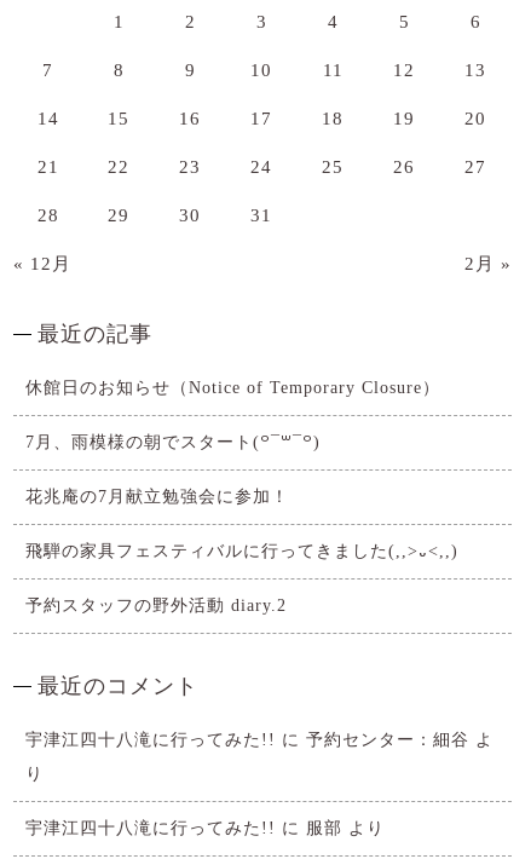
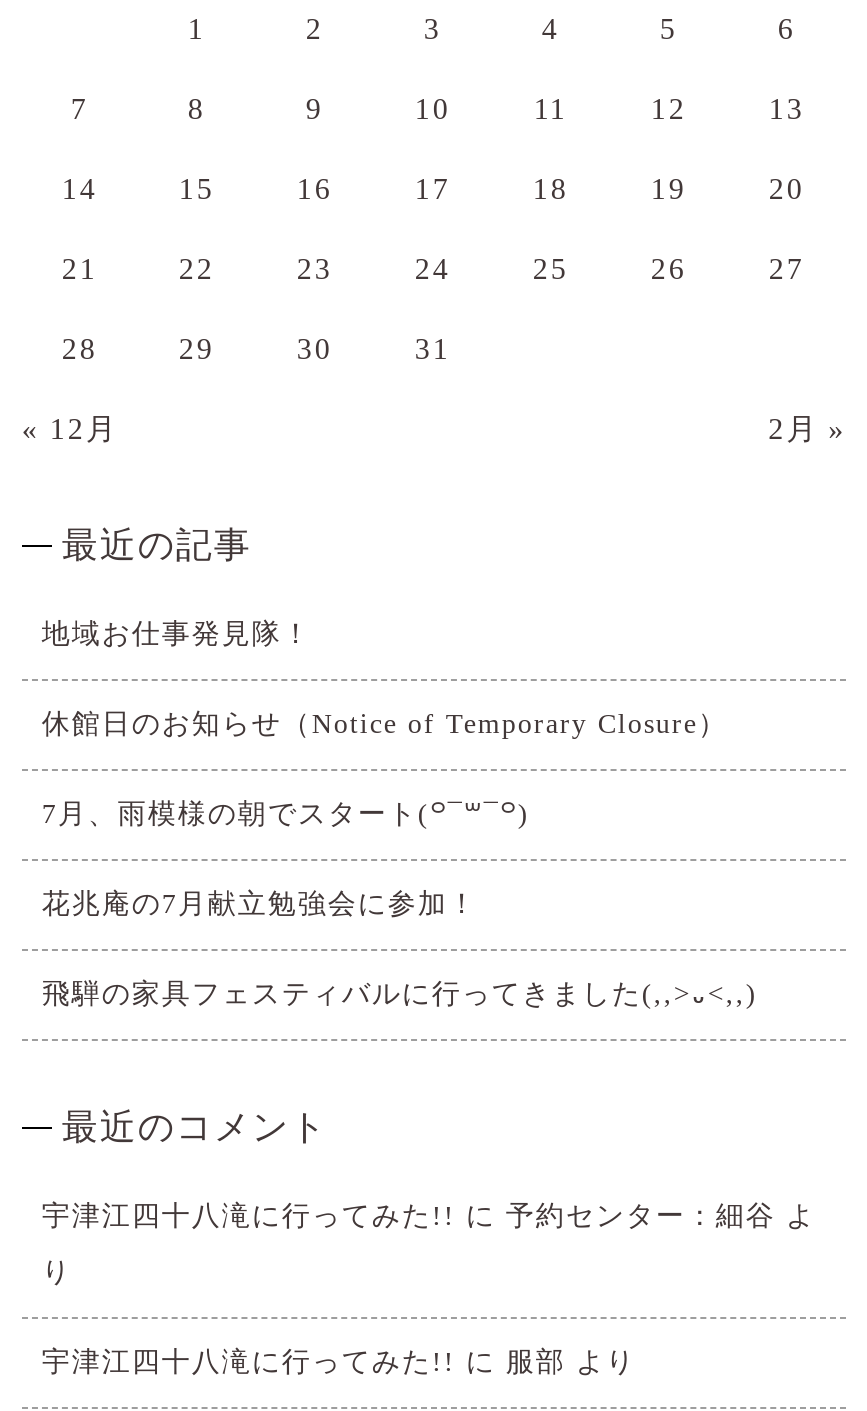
none -> [42,620,312,650] 地域お仕事発見隊！
moved [25,379,458,561] -> [42,710,758,1010]: 休館日のお知らせ（Notice of Temporary Closure） | 花兆庵の7月献立勉強会に参加！ | 飛騨の家具フェスティバルに行ってきました(,,>᎑<,,)
[25,597,287,615] 予約スタッフの野外活動 diary.2 -> none

